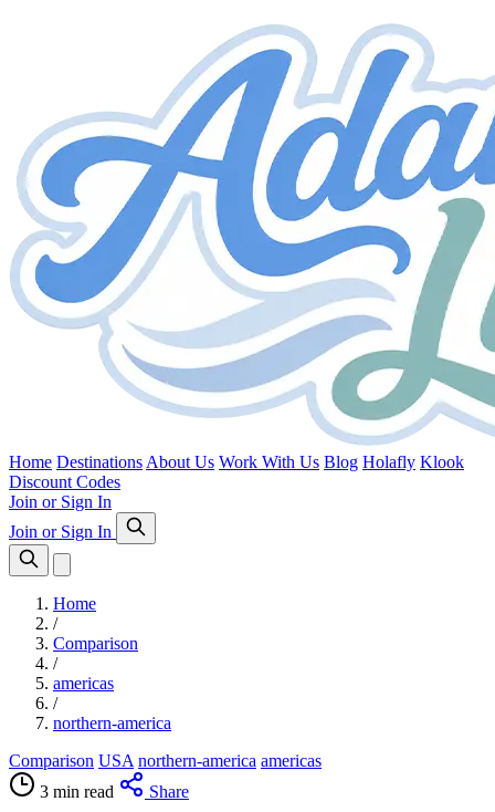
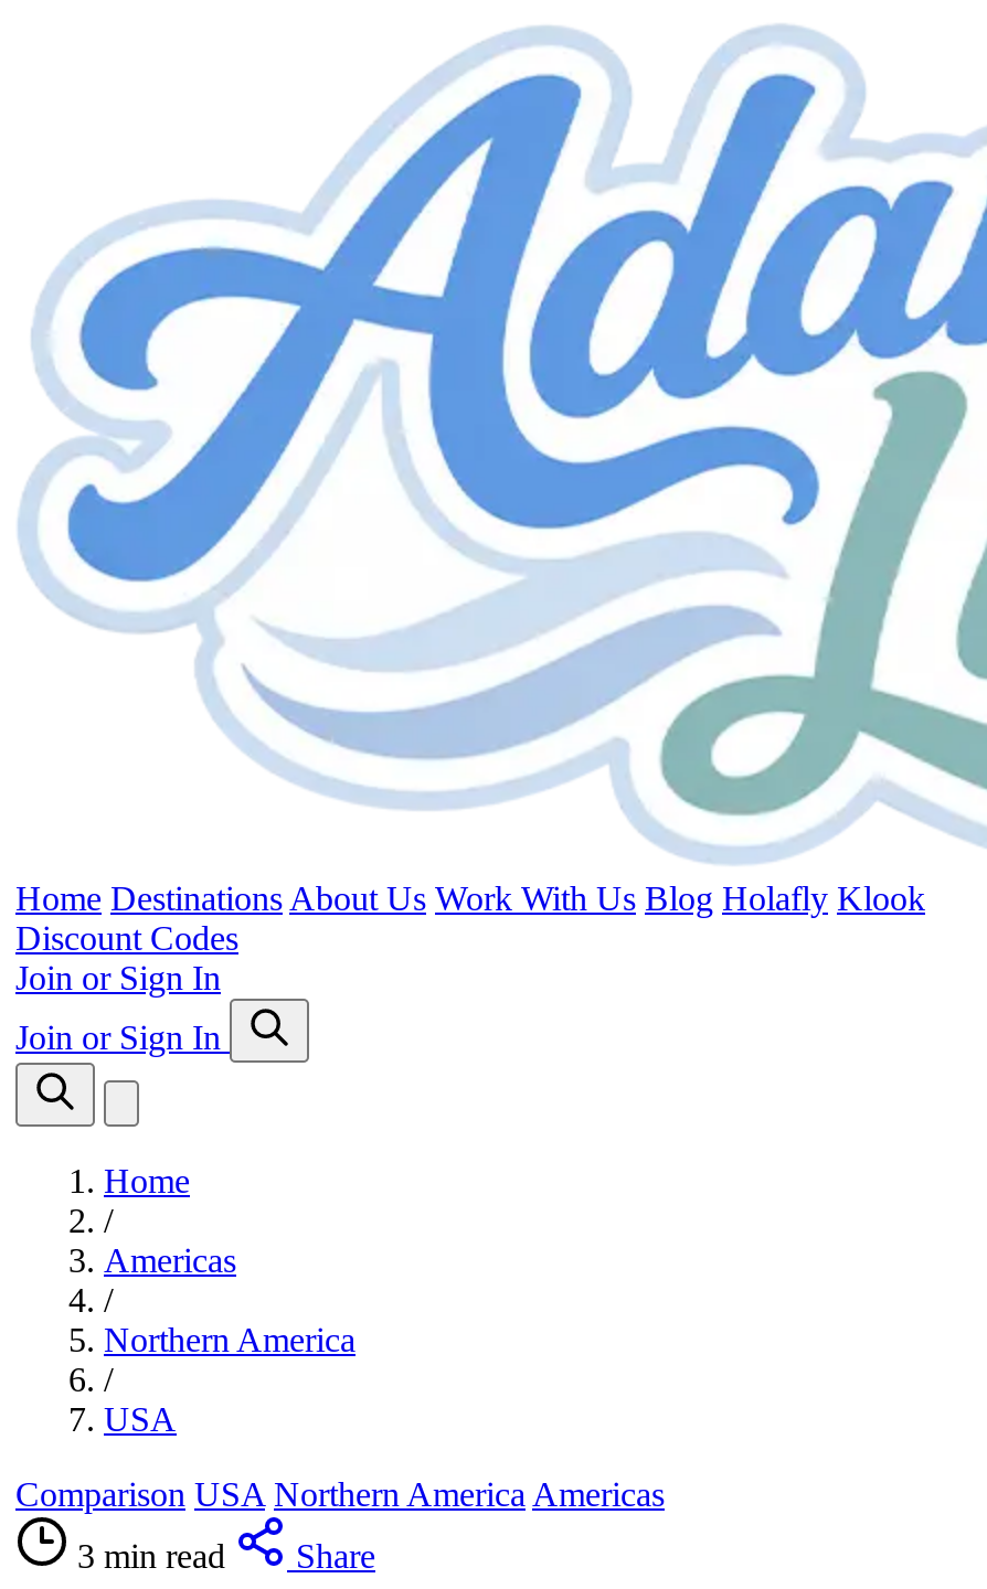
[53,634,138,653] Comparison -> [104,1241,236,1279] Americas
[53,674,114,693] americas -> [104,1321,355,1358] Northern America
[53,714,171,732] northern-america -> [104,1400,177,1438] USA
[9,751,322,770] Comparison USA northern-america americas -> [15,1475,665,1513] Comparison USA Northern America Americas

